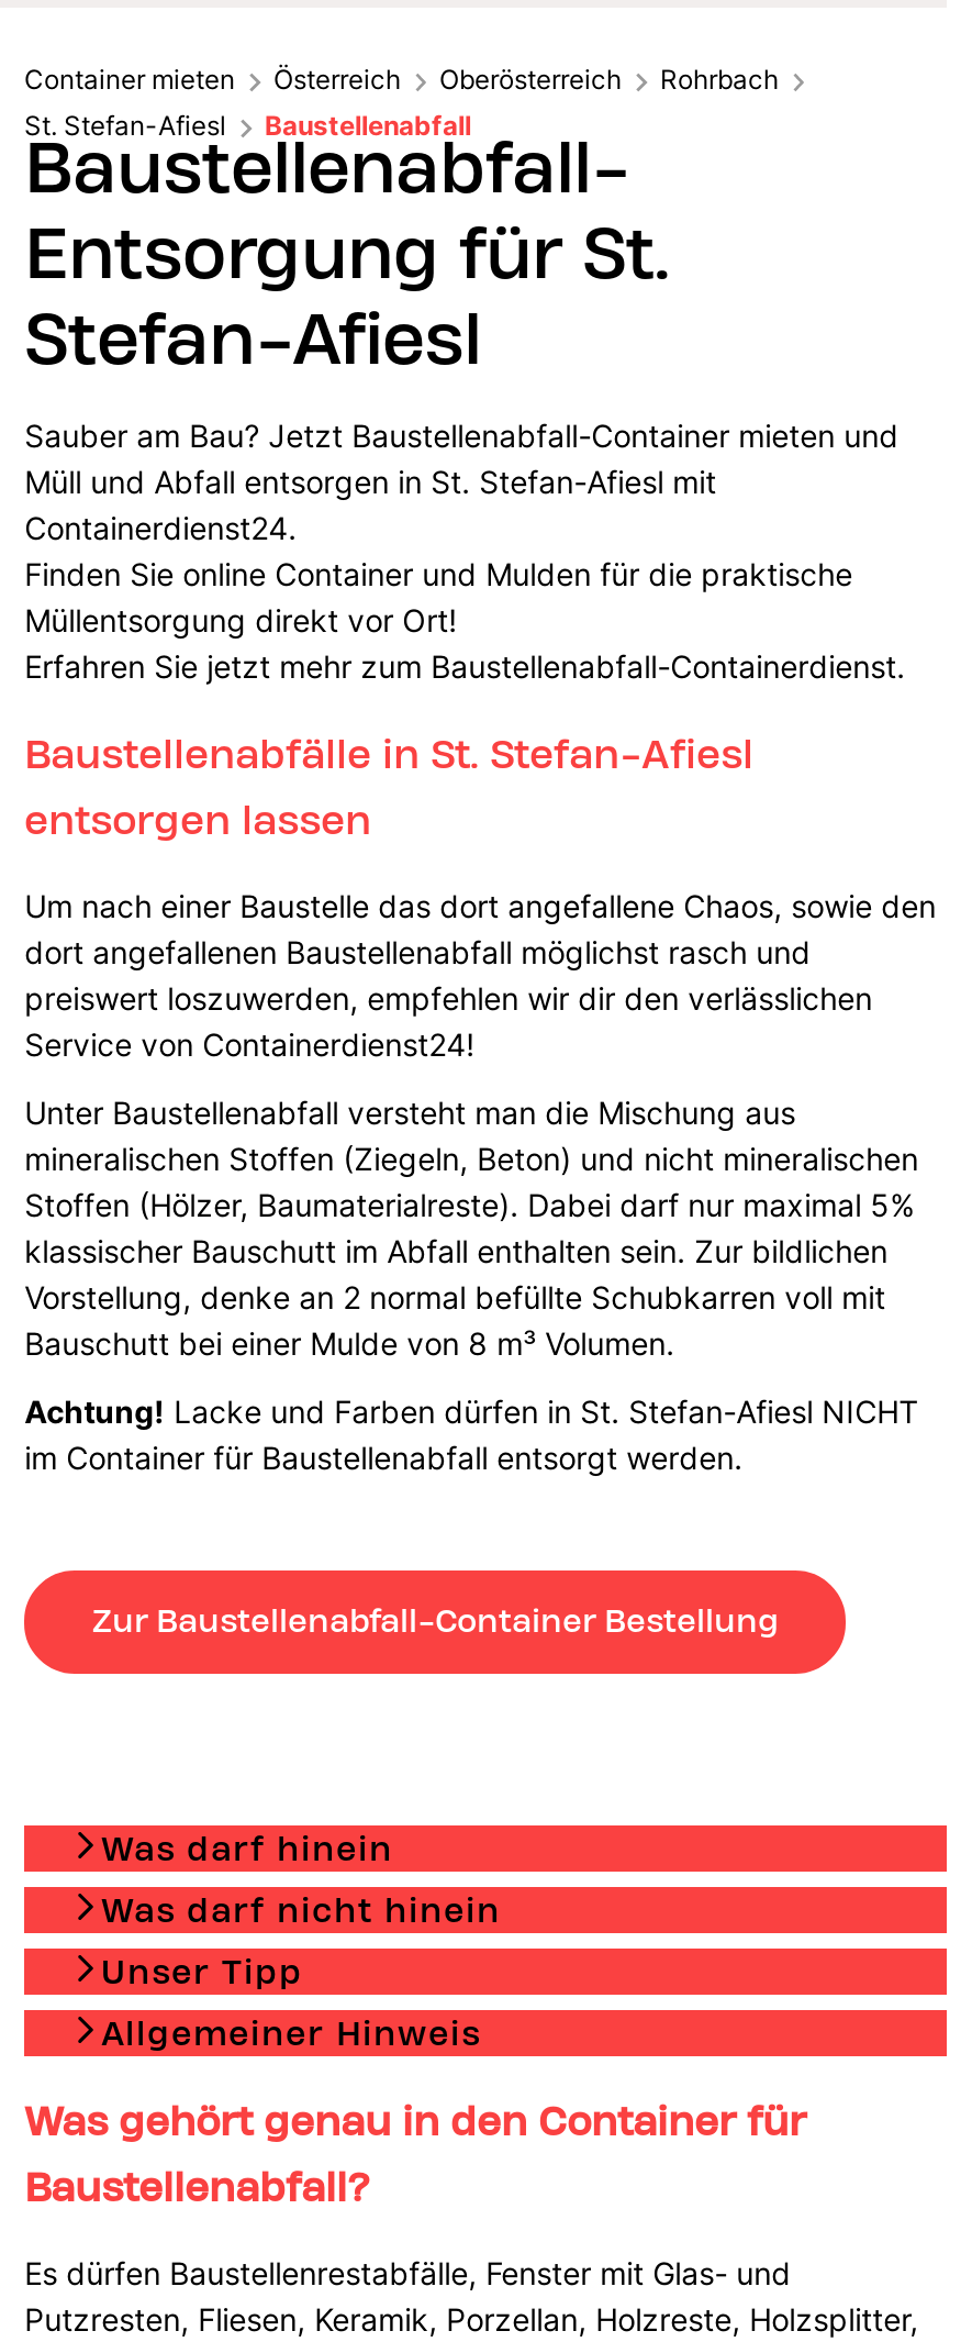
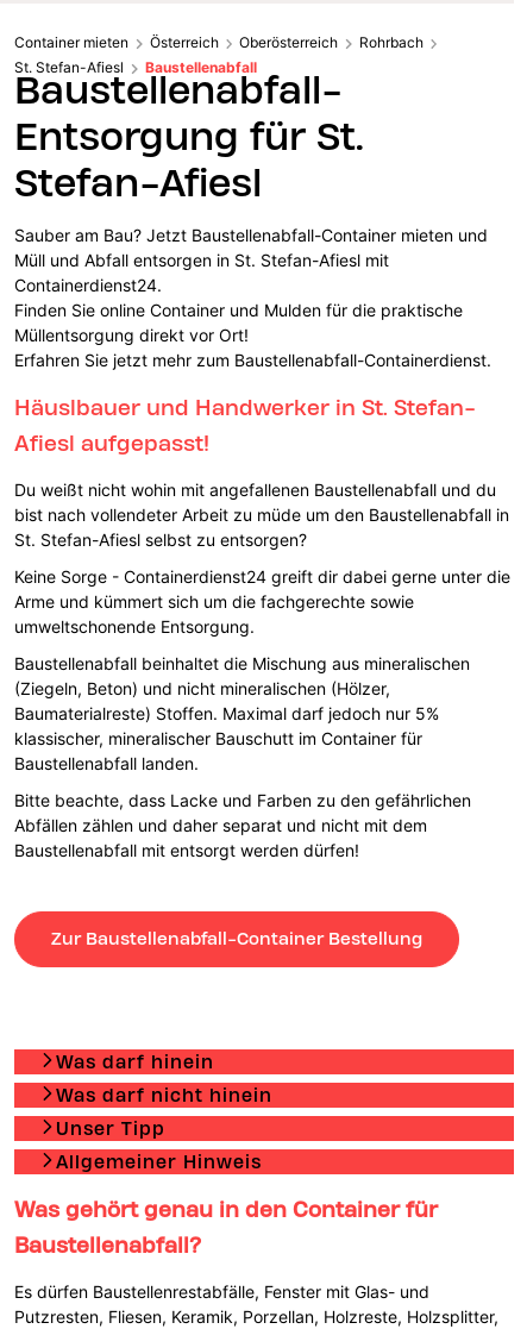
[24,729,936,1476] Baustellenabfälle in St. Stefan-Afiesl | entsorgen lassen | Um nach einer Baustelle das dort angefallene Chaos, sowie den | dort angefallenen Baustellenabfall möglichst rasch und | preiswert loszuwerden, empfehlen wir dir den verlässlichen | Service von Containerdienst24! | Unter Baustellenabfall versteht man die Mischung aus | mineralischen Stoffen (Ziegeln, Beton) und nicht mineralischen | Stoffen (Hölzer, Baumaterialreste). Dabei darf nur maximal 5% | klassischer Bauschutt im Abfall enthalten sein. Zur bildlichen | Vorstellung, denke an 2 normal befüllte Schubkarren voll mit | Bauschutt bei einer Mulde von 8 m³ Volumen. | Achtung! Lacke und Farben dürfen in St. Stefan-Afiesl NICHT | im Container für Baustellenabfall entsorgt werden. -> [14,394,510,860] Häuslbauer und Handwerker in St. Stefan- | Afiesl aufgepasst! | Du weißt nicht wohin mit angefallenen Baustellenabfall und du | bist nach vollendeter Arbeit zu müde um den Baustellenabfall in | St. Stefan-Afiesl selbst zu entsorgen? | Keine Sorge - Containerdienst24 greift dir dabei gerne unter die | Arme und kümmert sich um die fachgerechte sowie | umweltschonende Entsorgung. | Baustellenabfall beinhaltet die Mischung aus mineralischen | (Ziegeln, Beton) und nicht mineralischen (Hölzer, | Baumaterialreste) Stoffen. Maximal darf jedoch nur 5% | klassischer, mineralischer Bauschutt im Container für | Baustellenabfall landen. | Bitte beachte, dass Lacke und Farben zu den gefährlichen | Abfällen zählen und daher separat und nicht mit dem | Baustellenabfall mit entsorgt werden dürfen!

